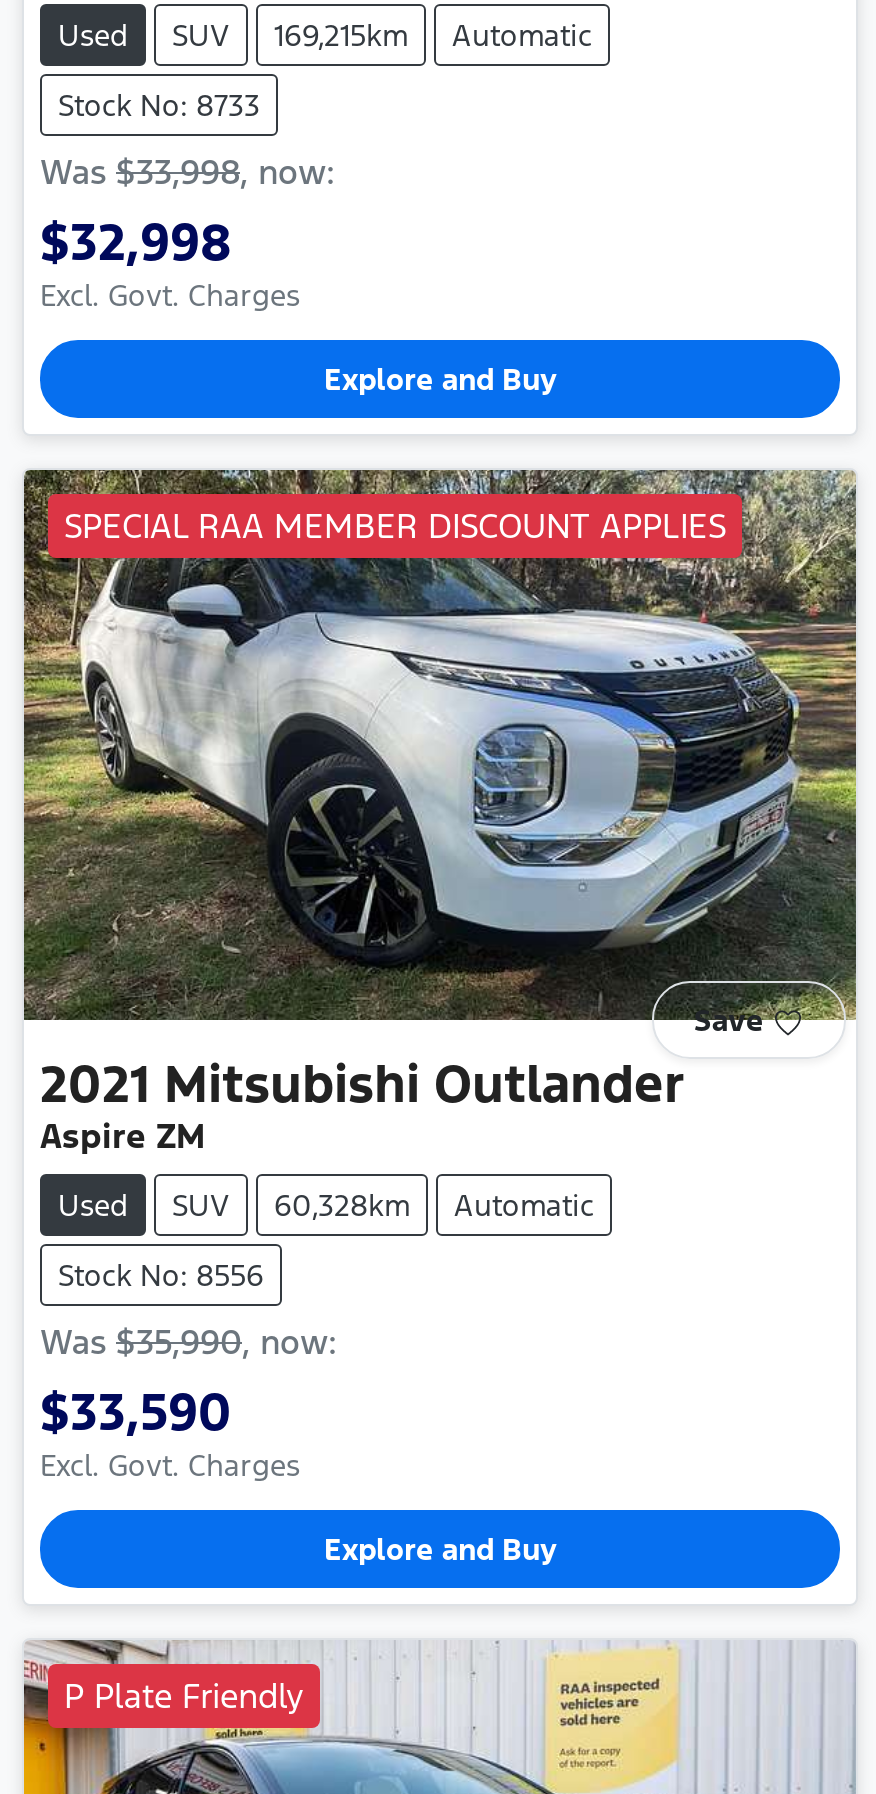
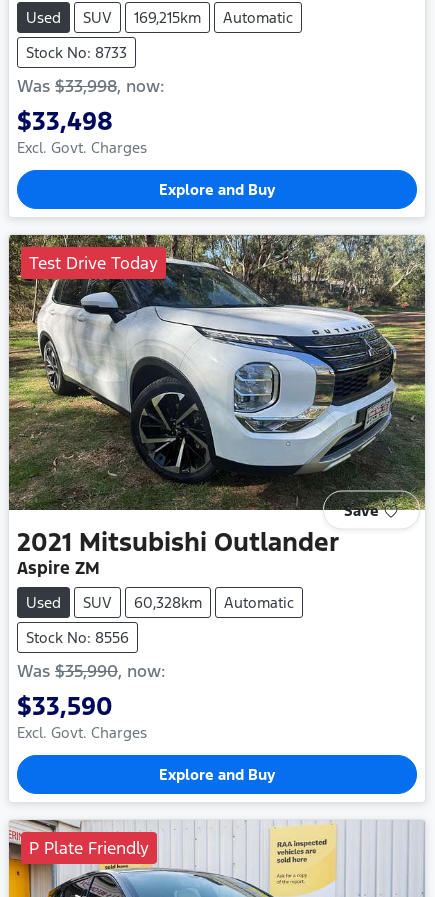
[40,211,232,275] $32,998 -> [17,105,113,137] $33,498
[64,505,726,549] SPECIAL RAA MEMBER DISCOUNT APPLIES -> [29,252,158,274] Test Drive Today

